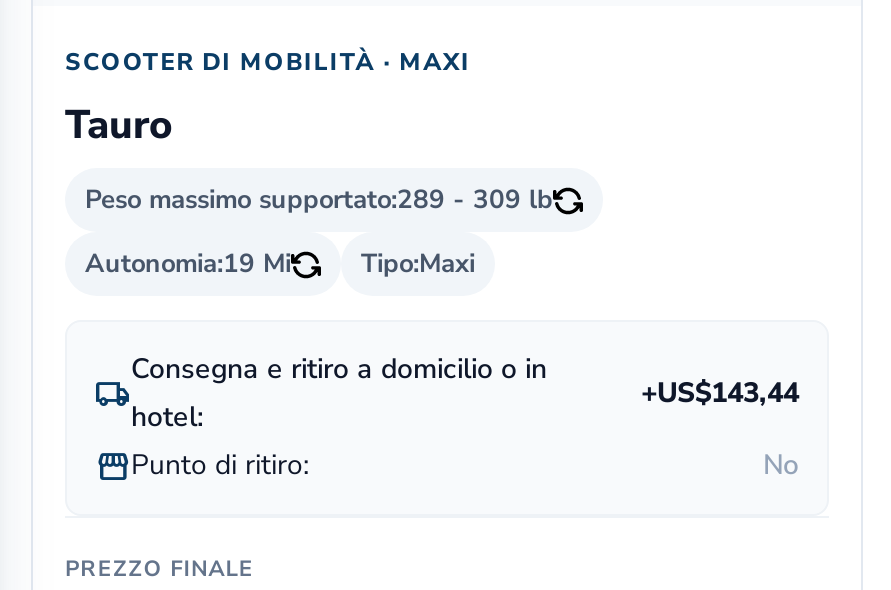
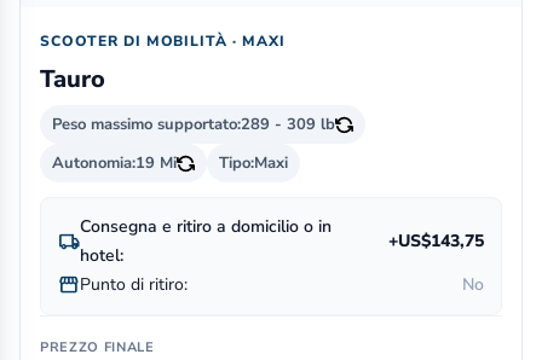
[641,374,799,412] +US$143,44 -> [388,230,484,252] +US$143,75

